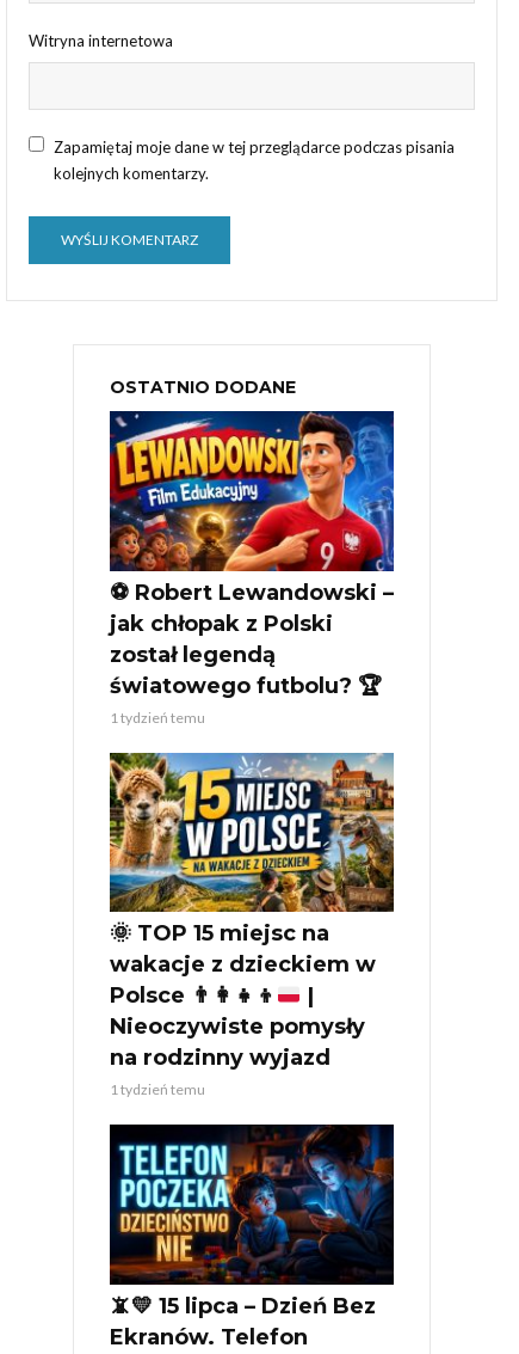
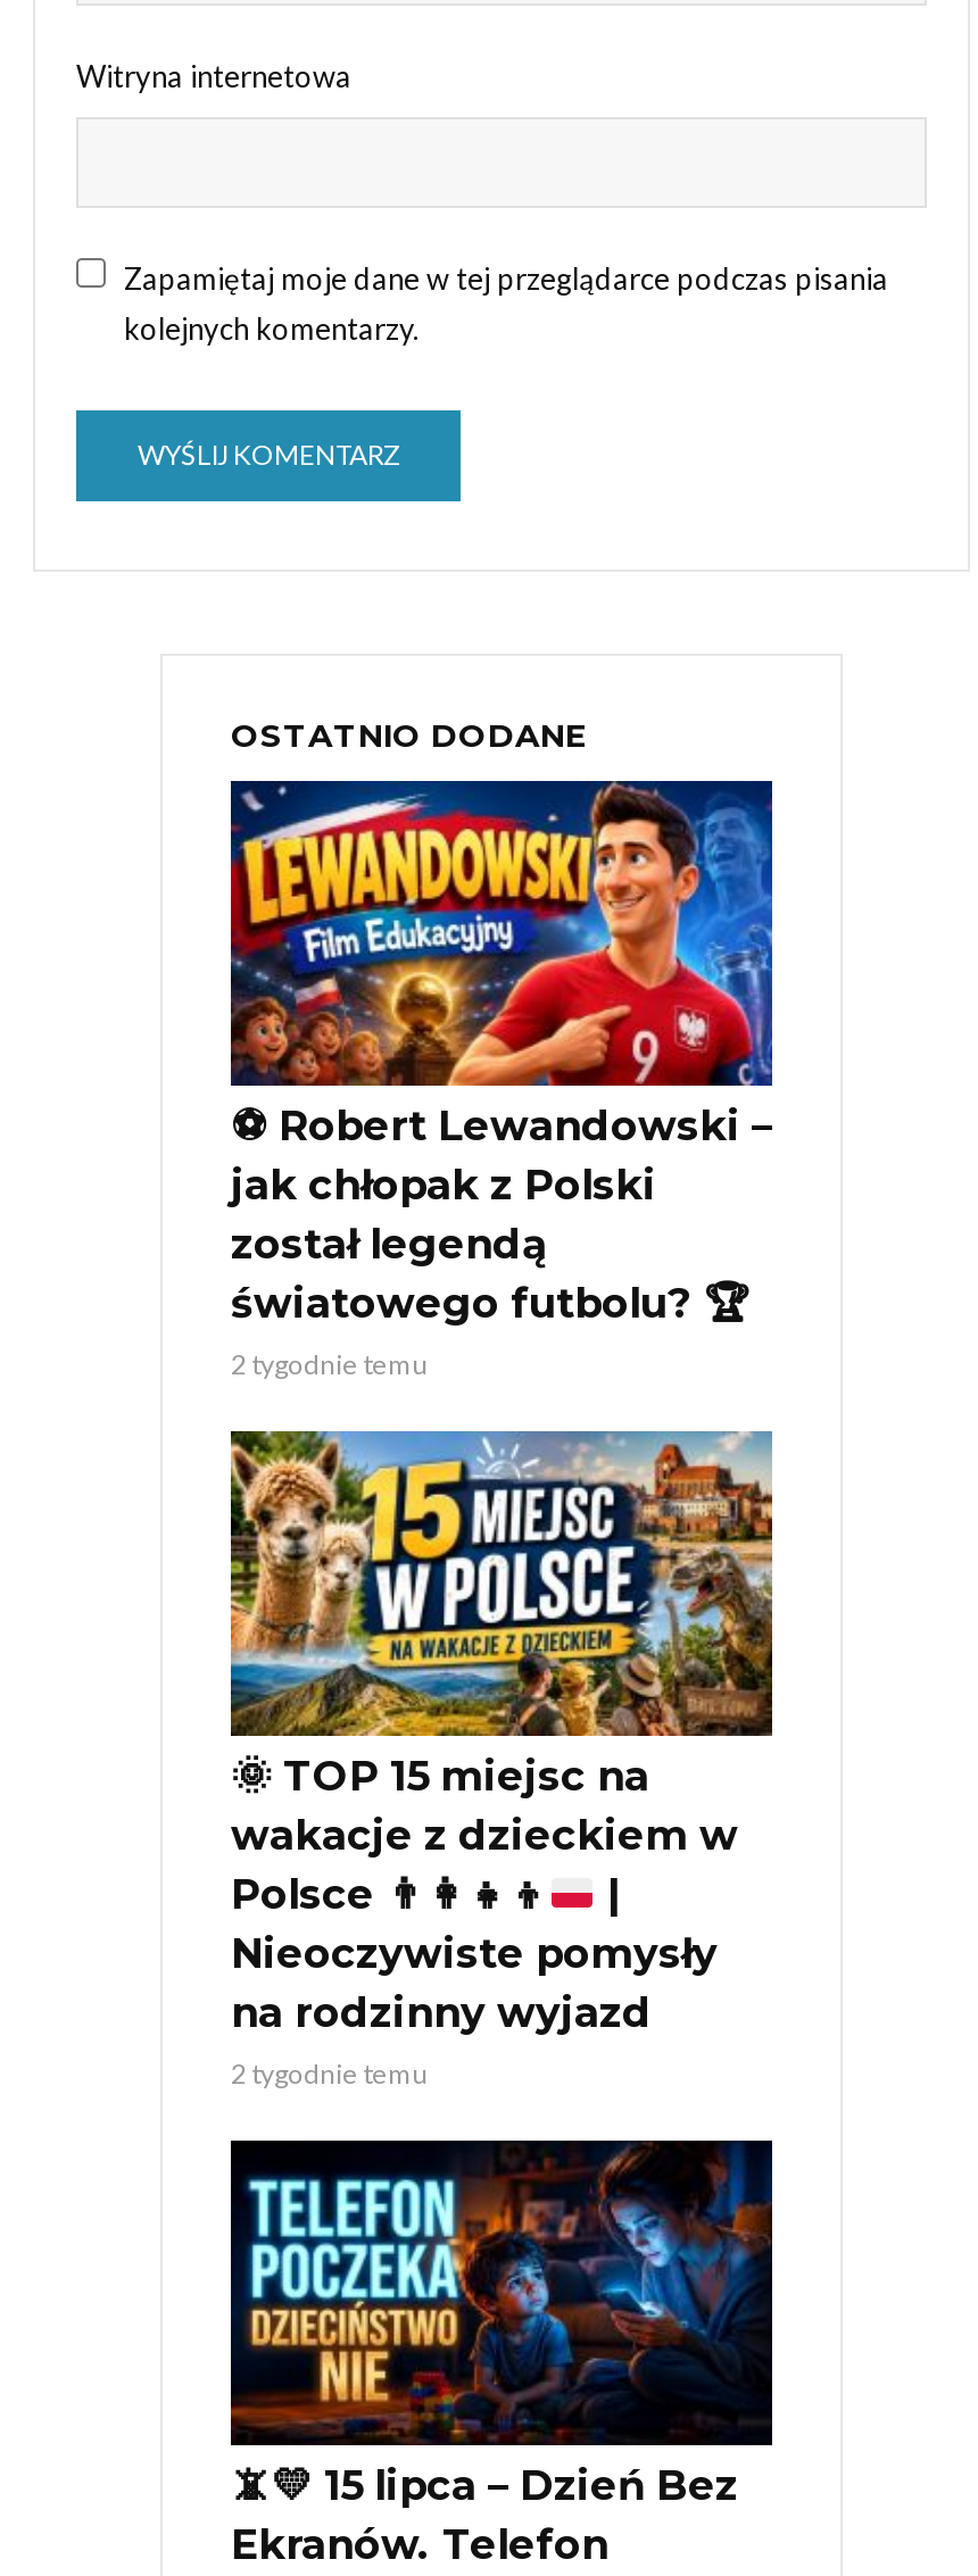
[110,708,205,726] 1 tydzień temu -> [231,1347,429,1381] 2 tygodnie temu
[110,1081,205,1099] 1 tydzień temu -> [231,2056,429,2090] 2 tygodnie temu

